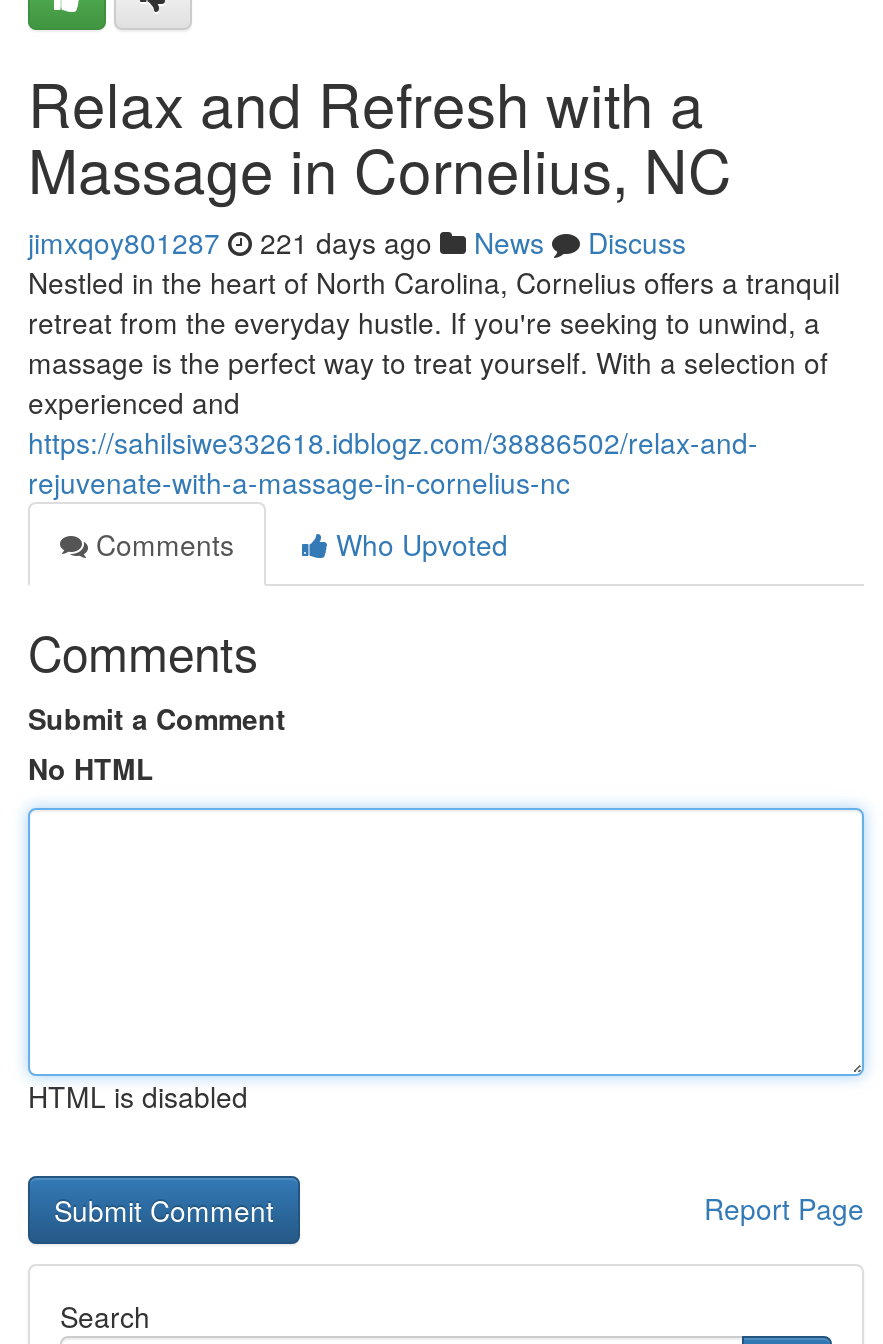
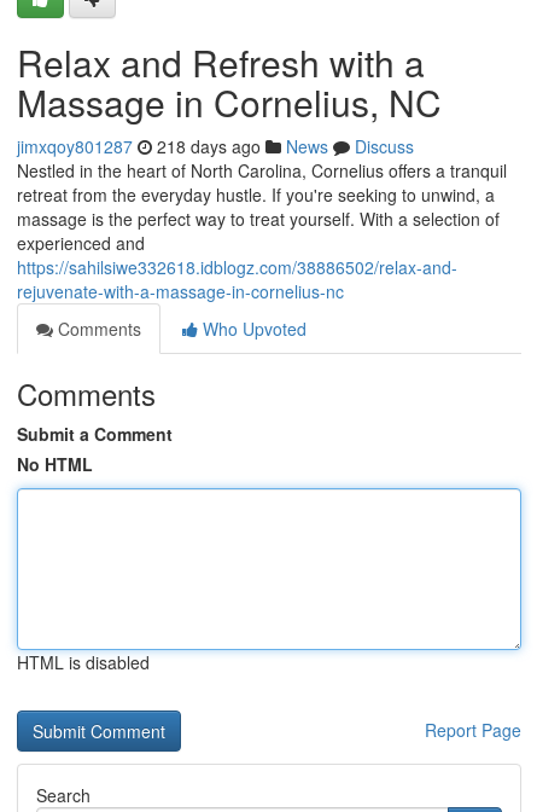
[28,222,686,262] jimxqoy801287 221 days ago News Discuss -> [17,134,414,158] jimxqoy801287 218 days ago News Discuss

